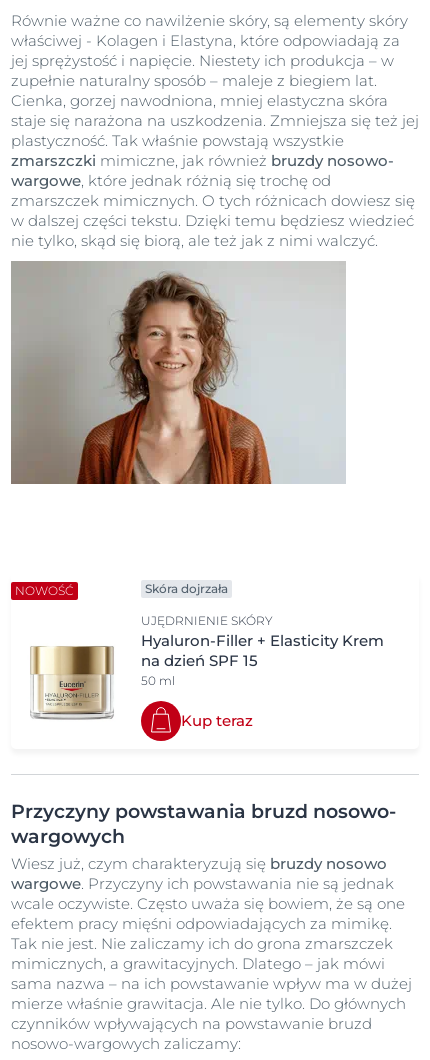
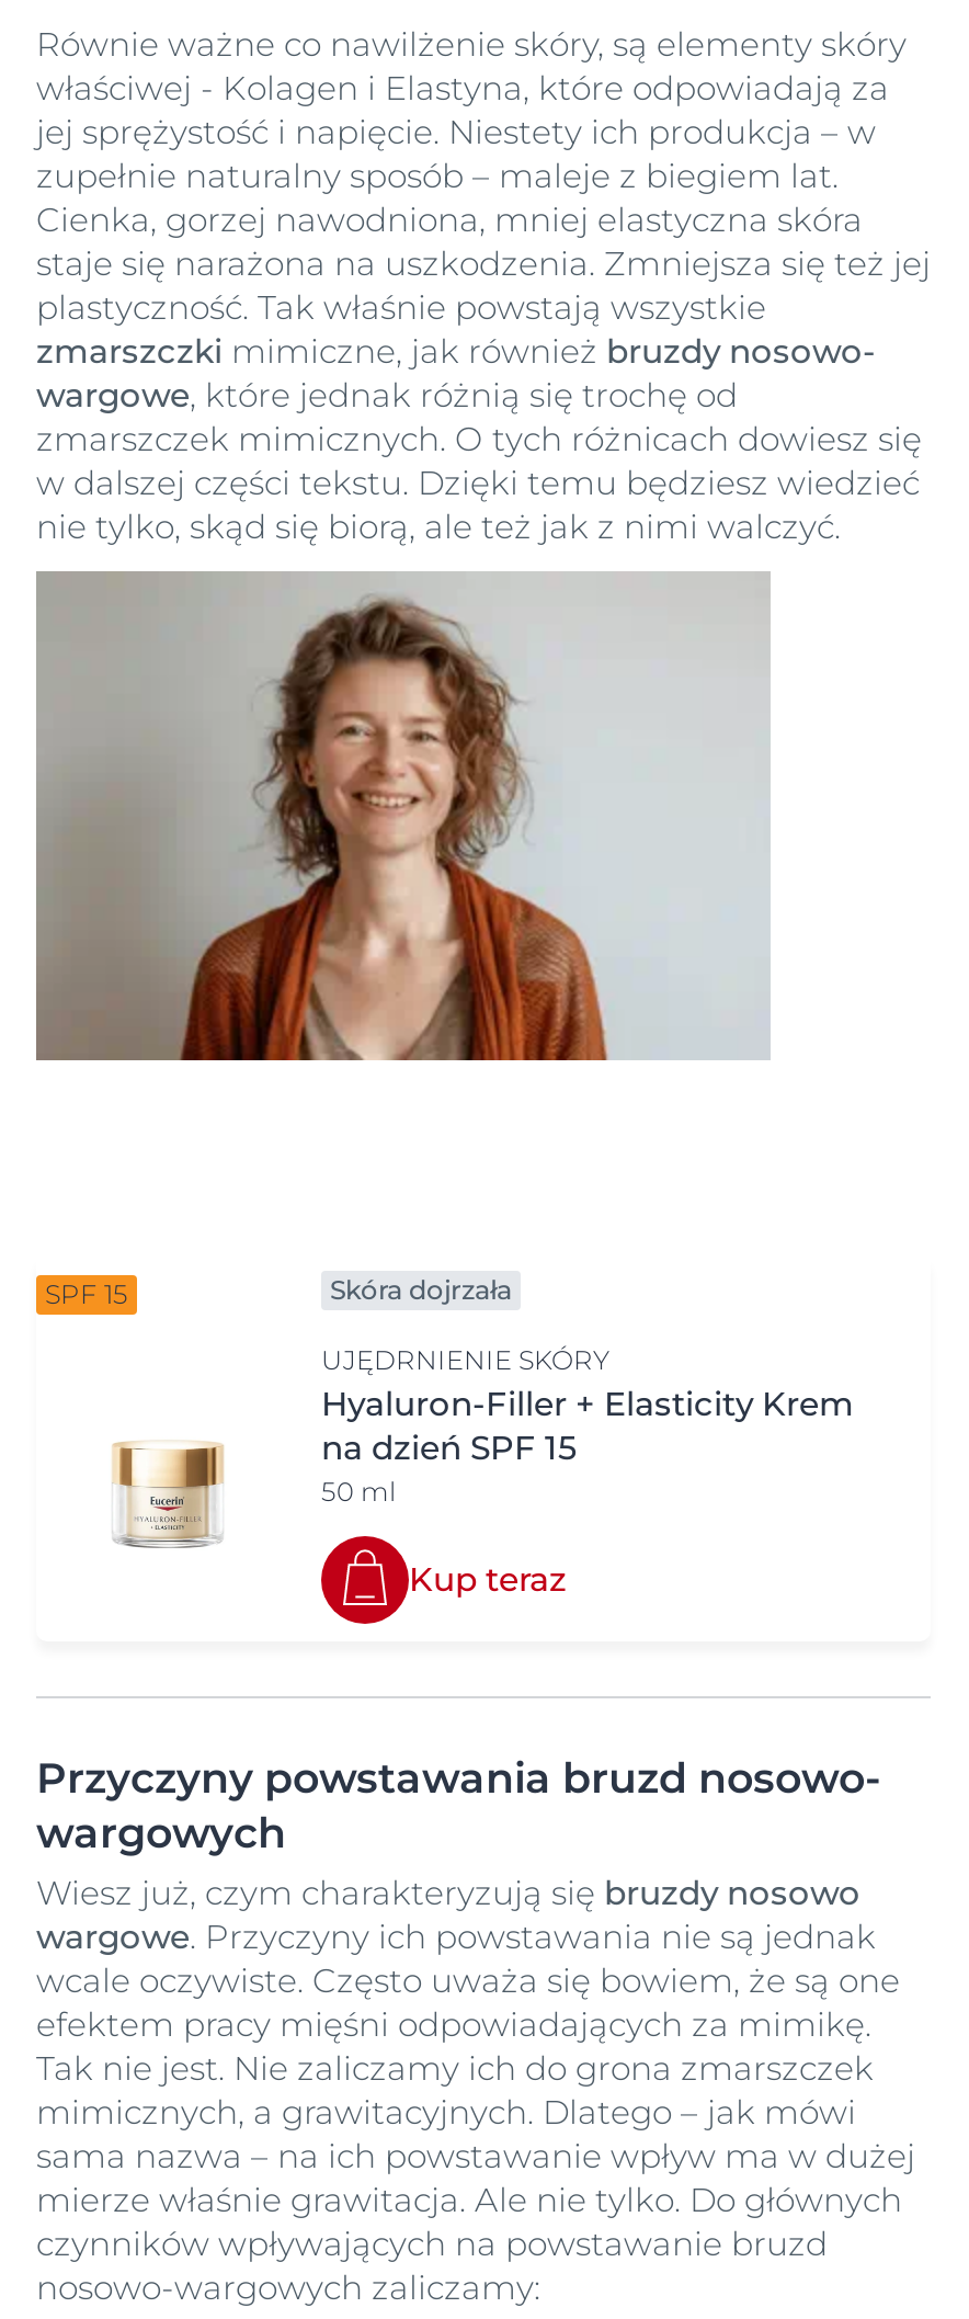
[15,583,74,598] NOWOŚĆ -> [45,1277,128,1310] SPF 15
[30,645,114,720] [image] -> [80,1416,260,1576] [image]

